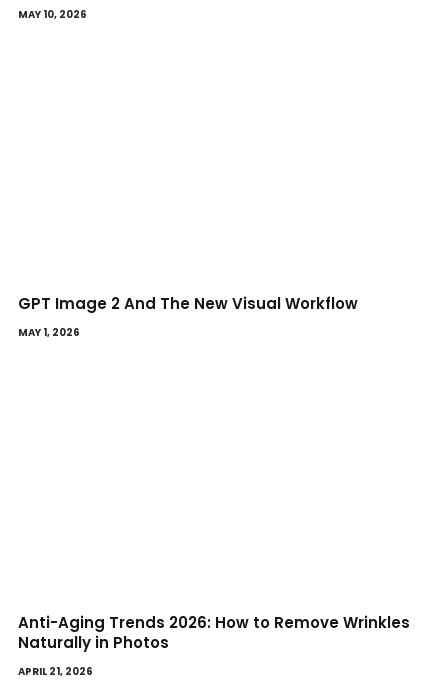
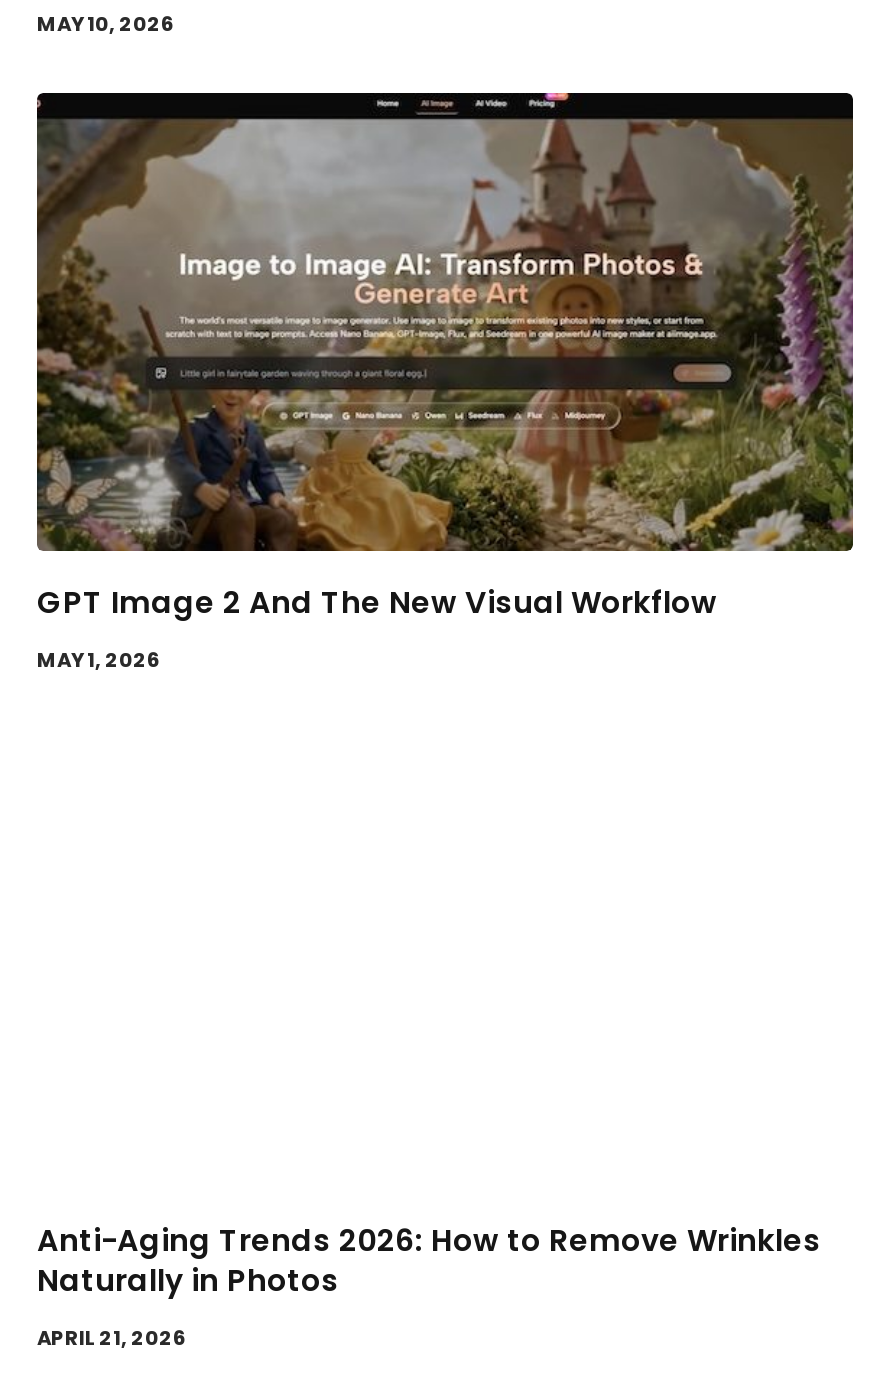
none -> [35,91,855,553] [image]

